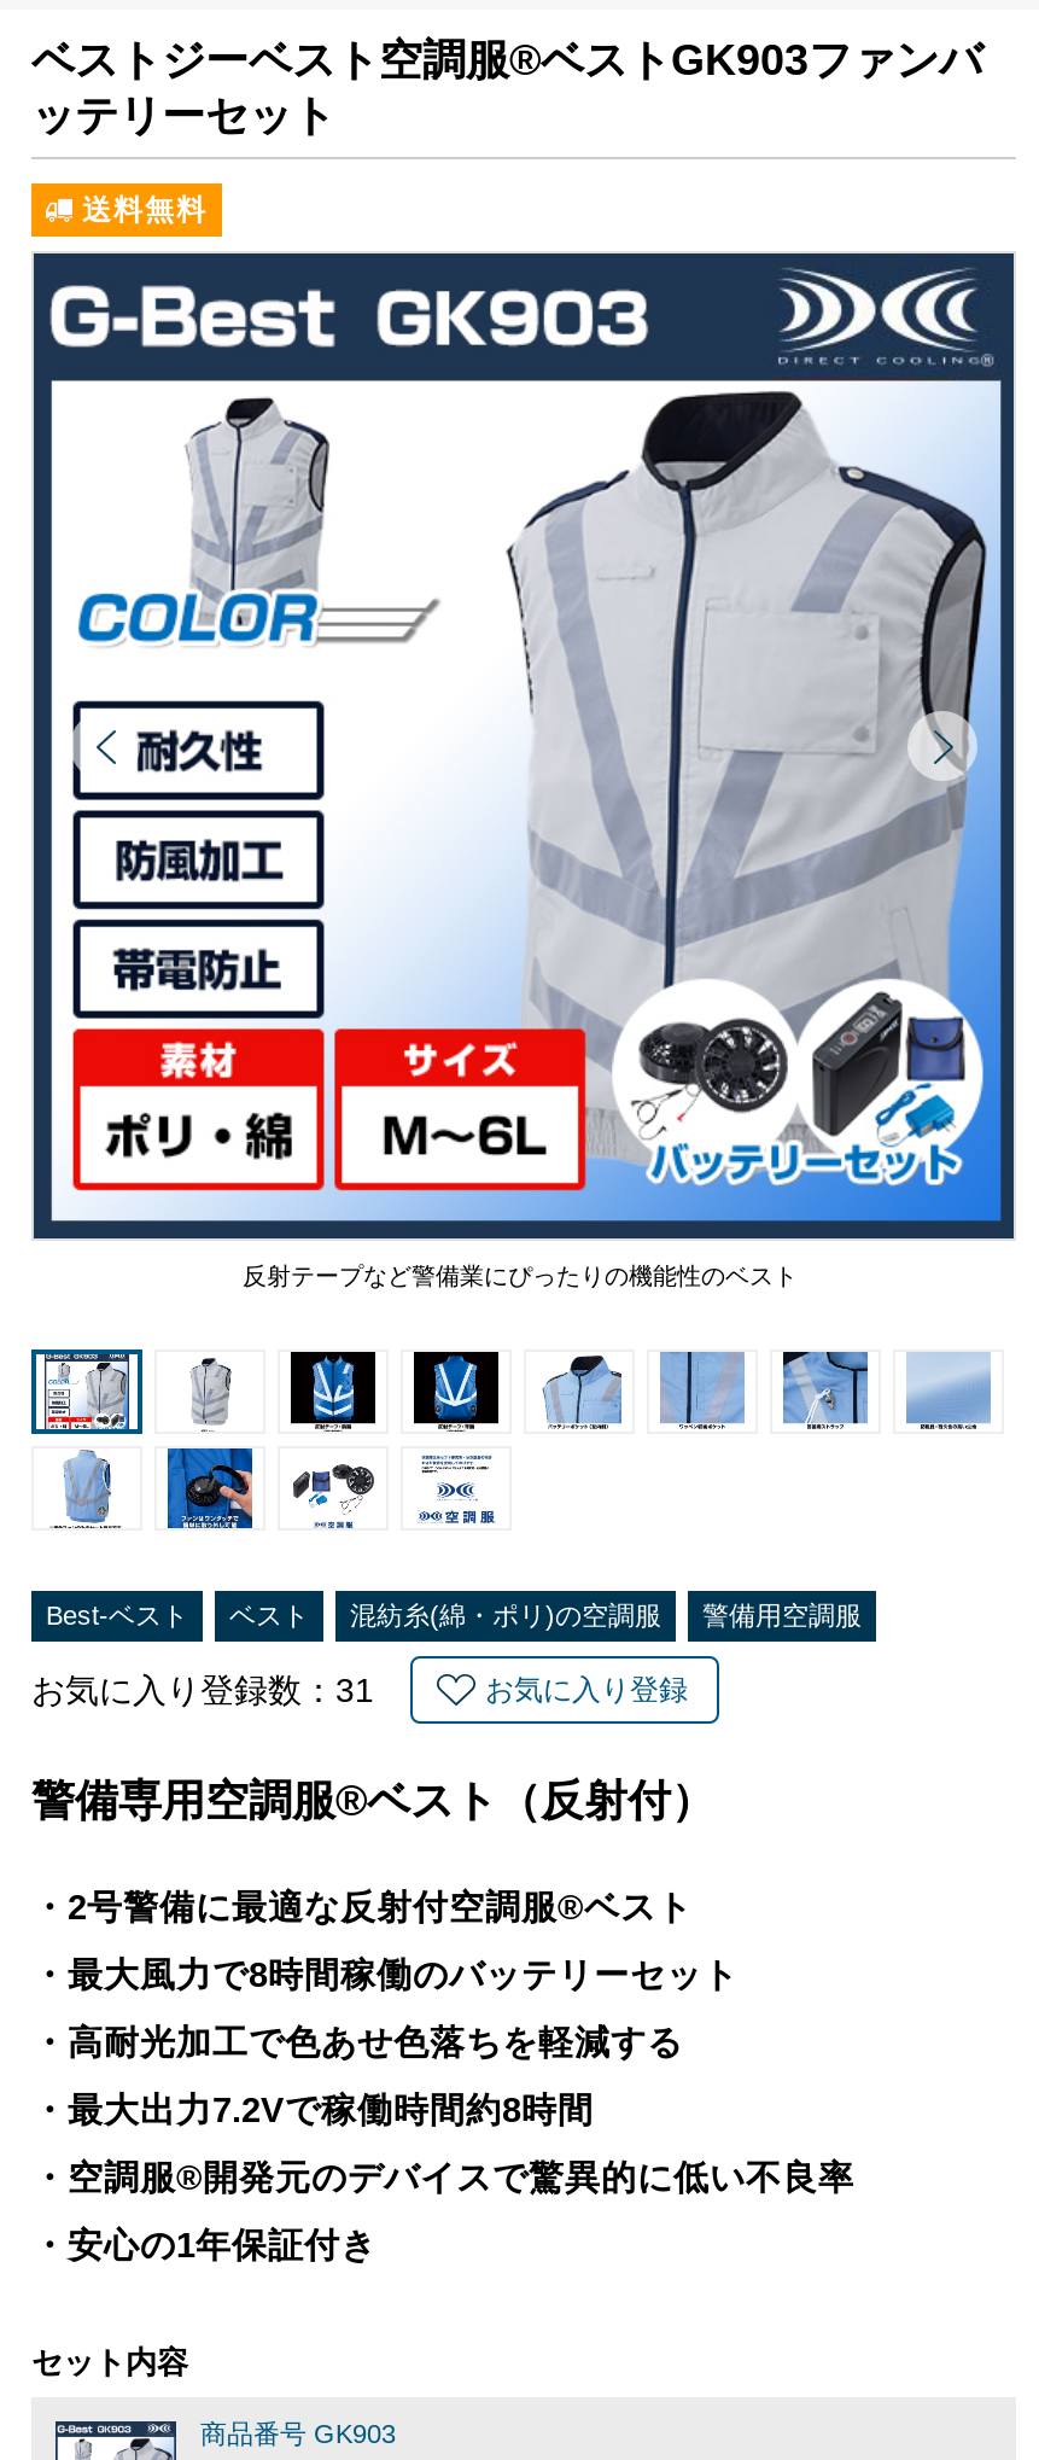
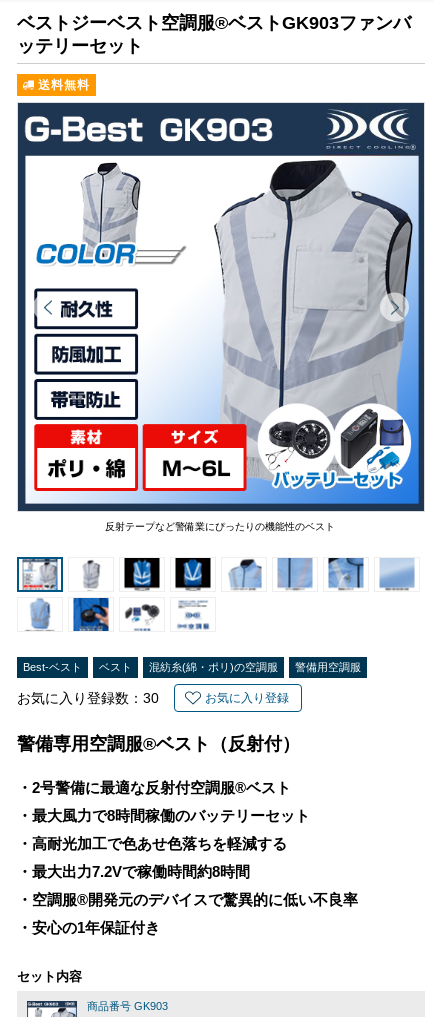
[31,1671,374,1709] お気に入り登録数：31 -> [17,690,159,706] お気に入り登録数：30

